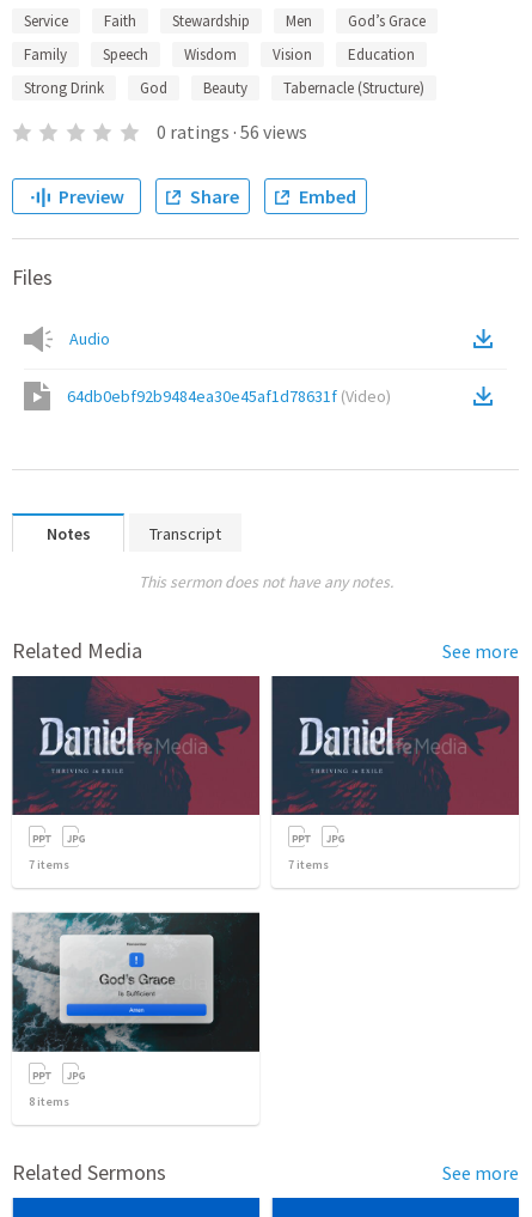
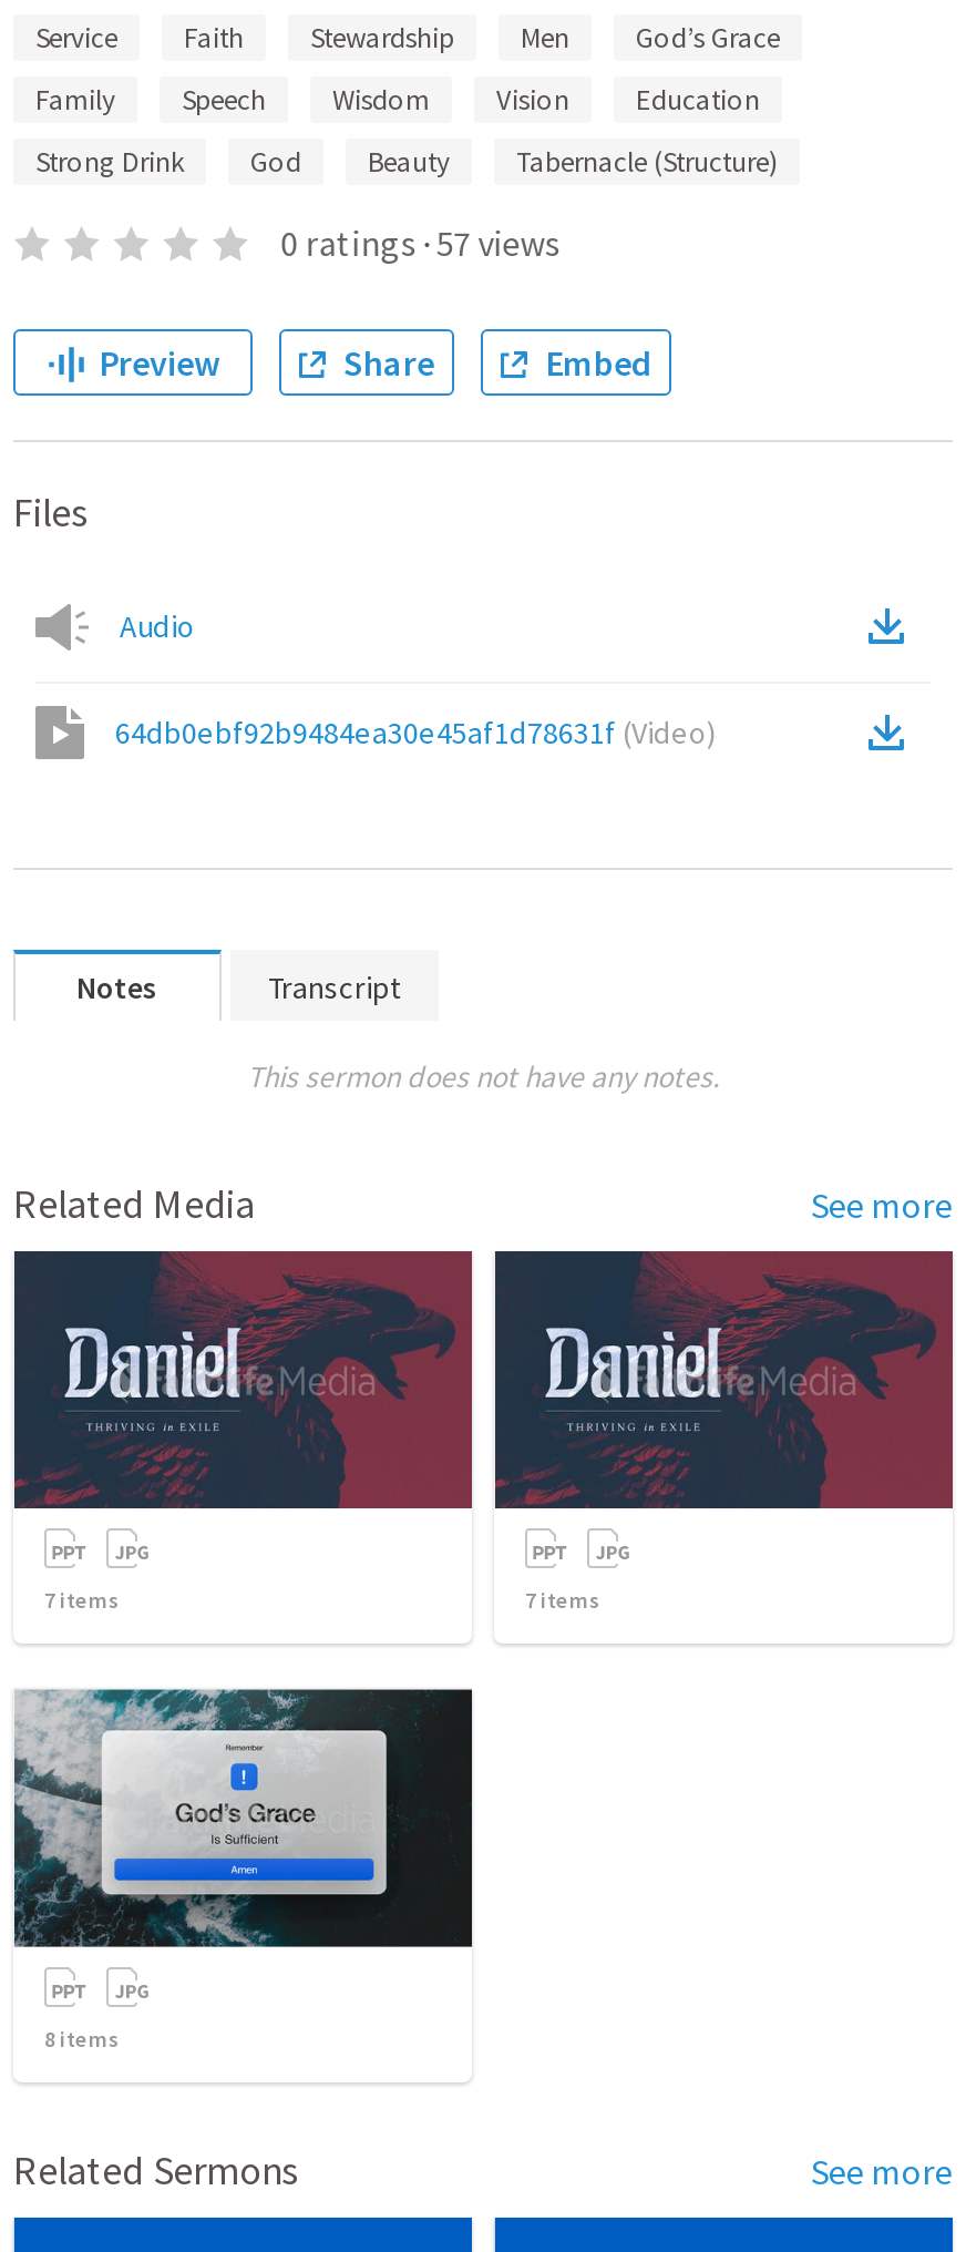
[156,120,307,144] 0 ratings · 56 views -> [281,221,560,265] 0 ratings · 57 views

